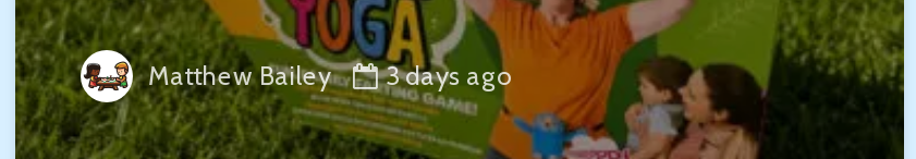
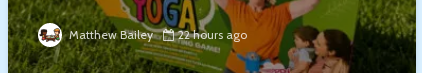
[142,58,512,91] Matthew Bailey 3 days ago -> [66,27,247,42] Matthew Bailey 22 hours ago

